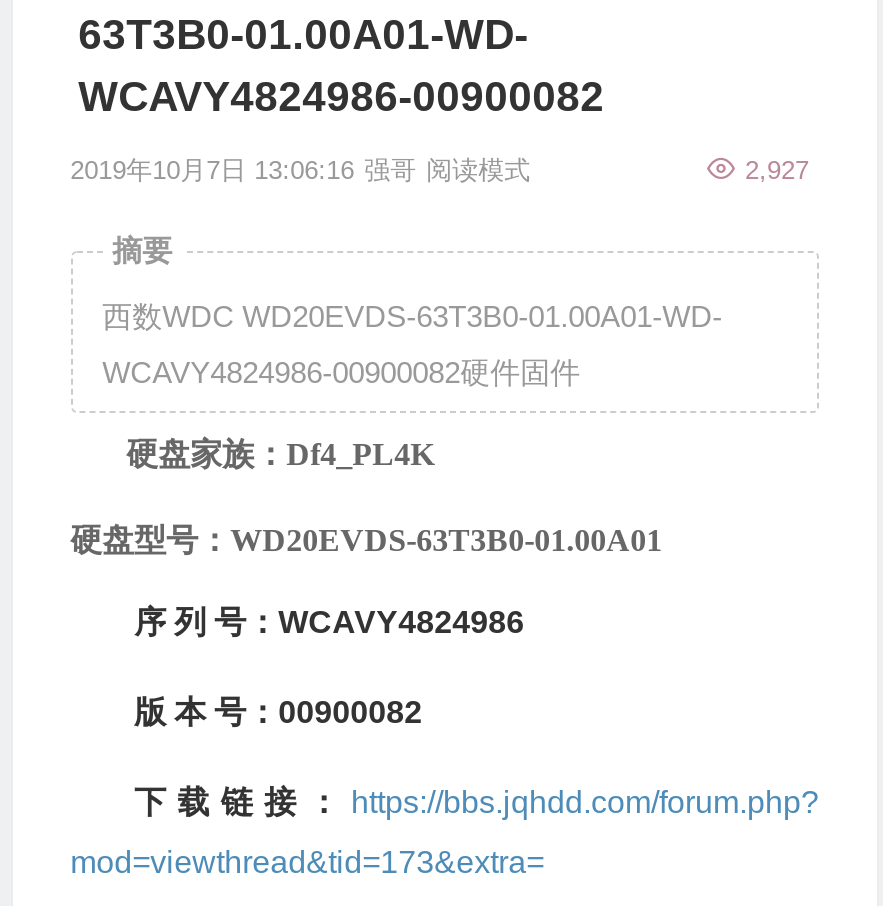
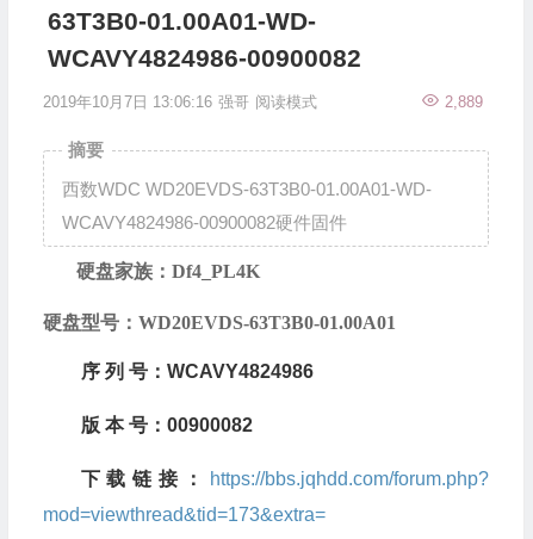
[745,155,809,185] 2,927 -> [445,93,483,111] 2,889

